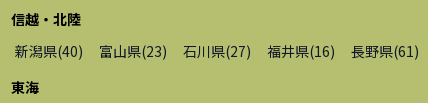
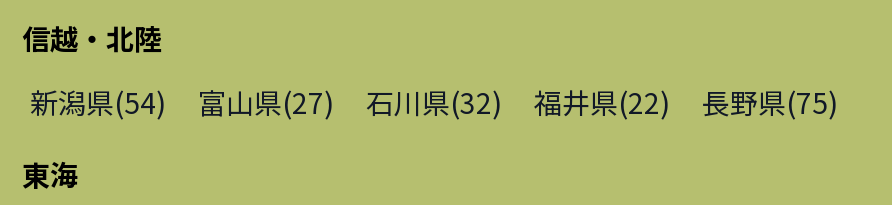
[15,41,83,61] 新潟県(40) -> [30,82,166,122] 新潟県(54)
[99,41,167,61] 富山県(23) -> [198,82,334,122] 富山県(27)
[183,41,251,61] 石川県(27) -> [366,82,502,122] 石川県(32)
[267,41,335,61] 福井県(16) -> [534,82,670,122] 福井県(22)
[351,41,419,61] 長野県(61) -> [702,82,838,122] 長野県(75)

